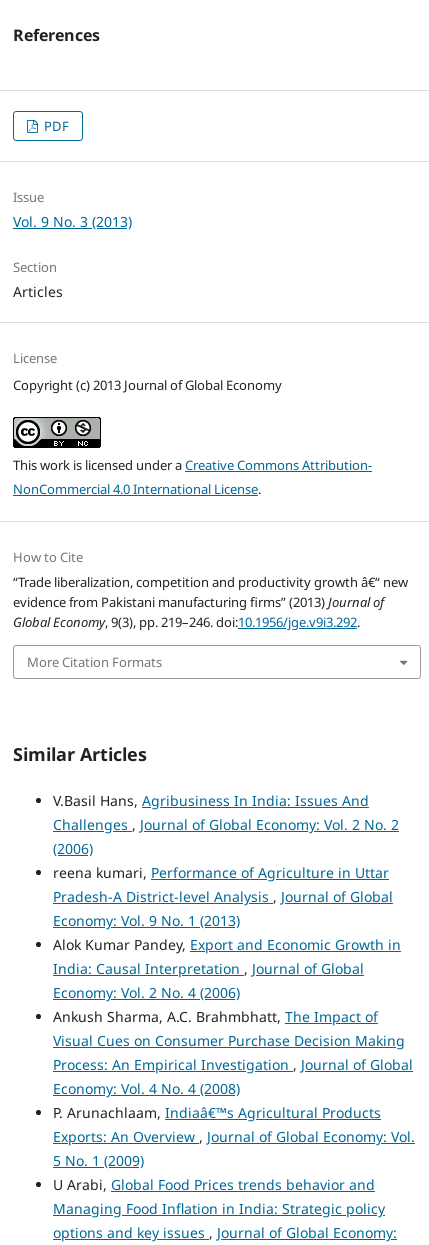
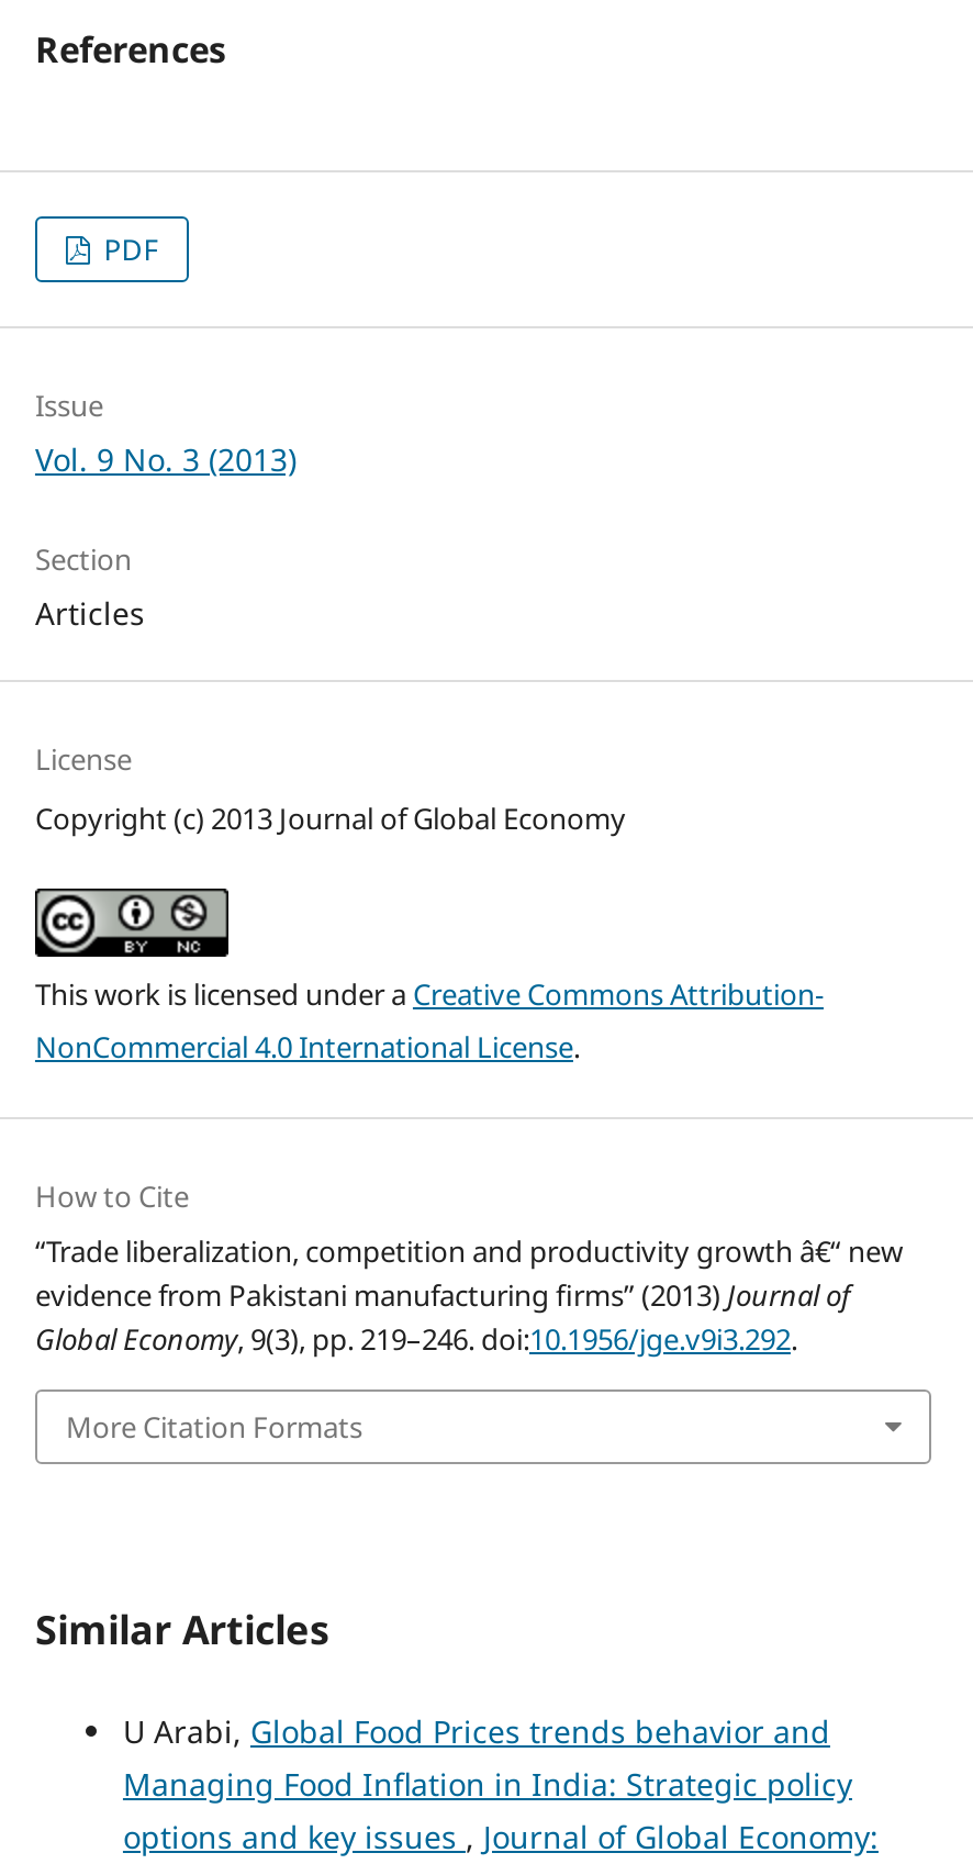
[53,791,415,1170] V.Basil Hans, Agribusiness In India: Issues And | Challenges, Journal of Global Economy: Vol. 2 No. 2 | (2006) | reena kumari, Performance of Agriculture in Uttar | Pradesh-A District-level Analysis, Journal of Global | Economy: Vol. 9 No. 1 (2013) | Alok Kumar Pandey, Export and Economic Growth in | India: Causal Interpretation, Journal of Global | Economy: Vol. 2 No. 4 (2006) | Ankush Sharma, A.C. Brahmbhatt, The Impact of | Visual Cues on Consumer Purchase Decision Making | Process: An Empirical Investigation, Journal of Global | Economy: Vol. 4 No. 4 (2008) | P. Arunachlaam, Indiaâ€™s Agricultural Products | Exports: An Overview, Journal of Global Economy: Vol. | 5 No. 1 (2009) -> none

